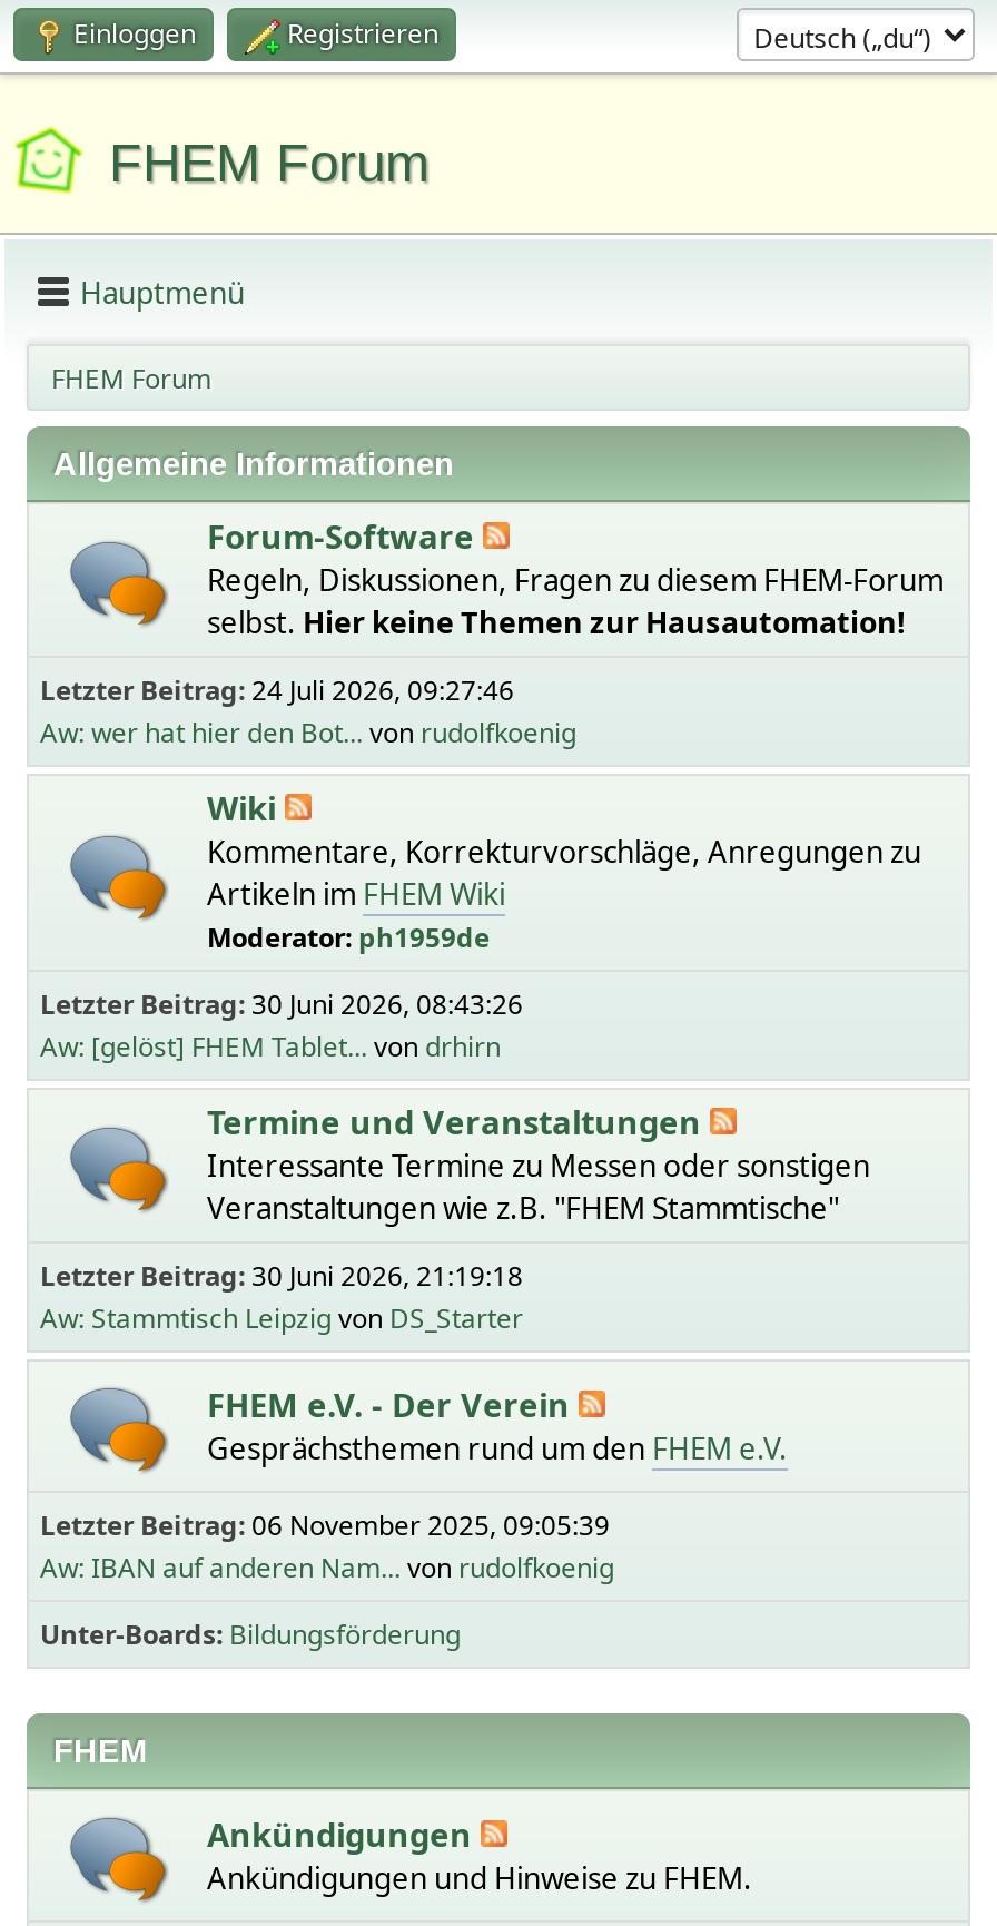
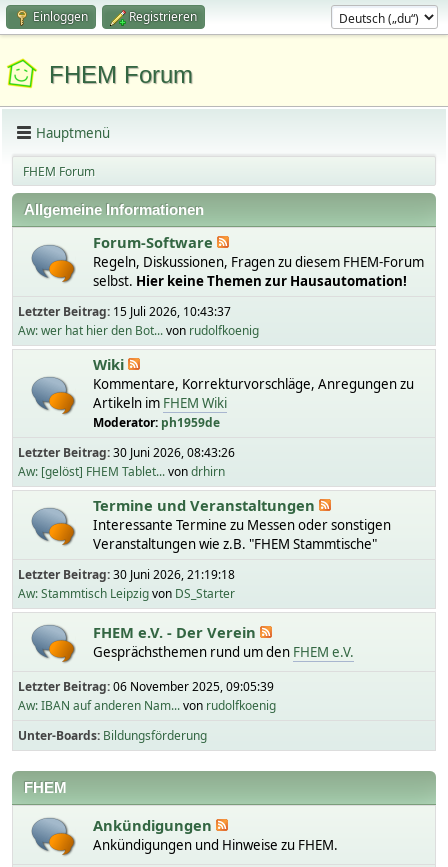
[40,671,514,709] Letzter Beitrag: 24 Juli 2026, 09:27:46 -> [18,303,231,320] Letzter Beitrag: 15 Juli 2026, 10:43:37

